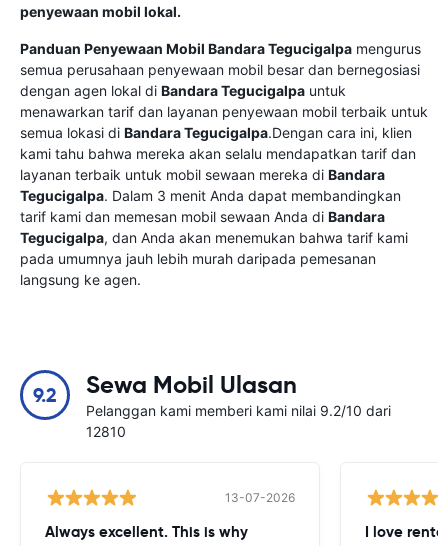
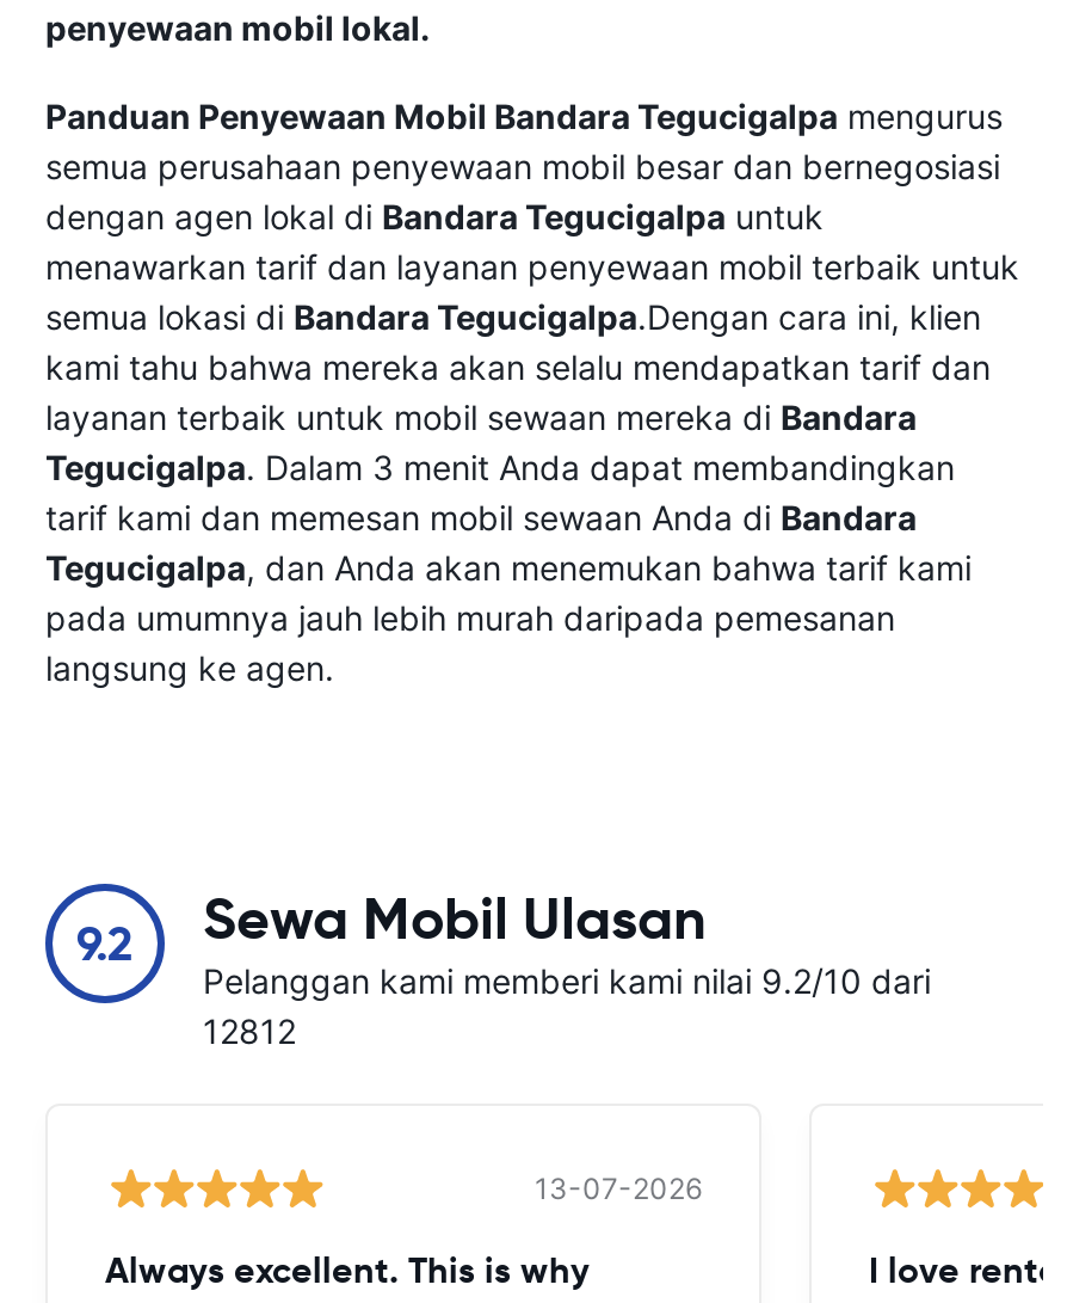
[86,423,126,440] 12810 -> [203,1010,296,1051] 12812

